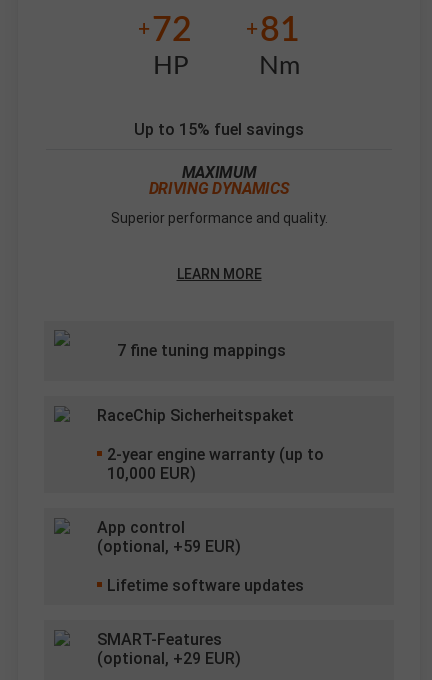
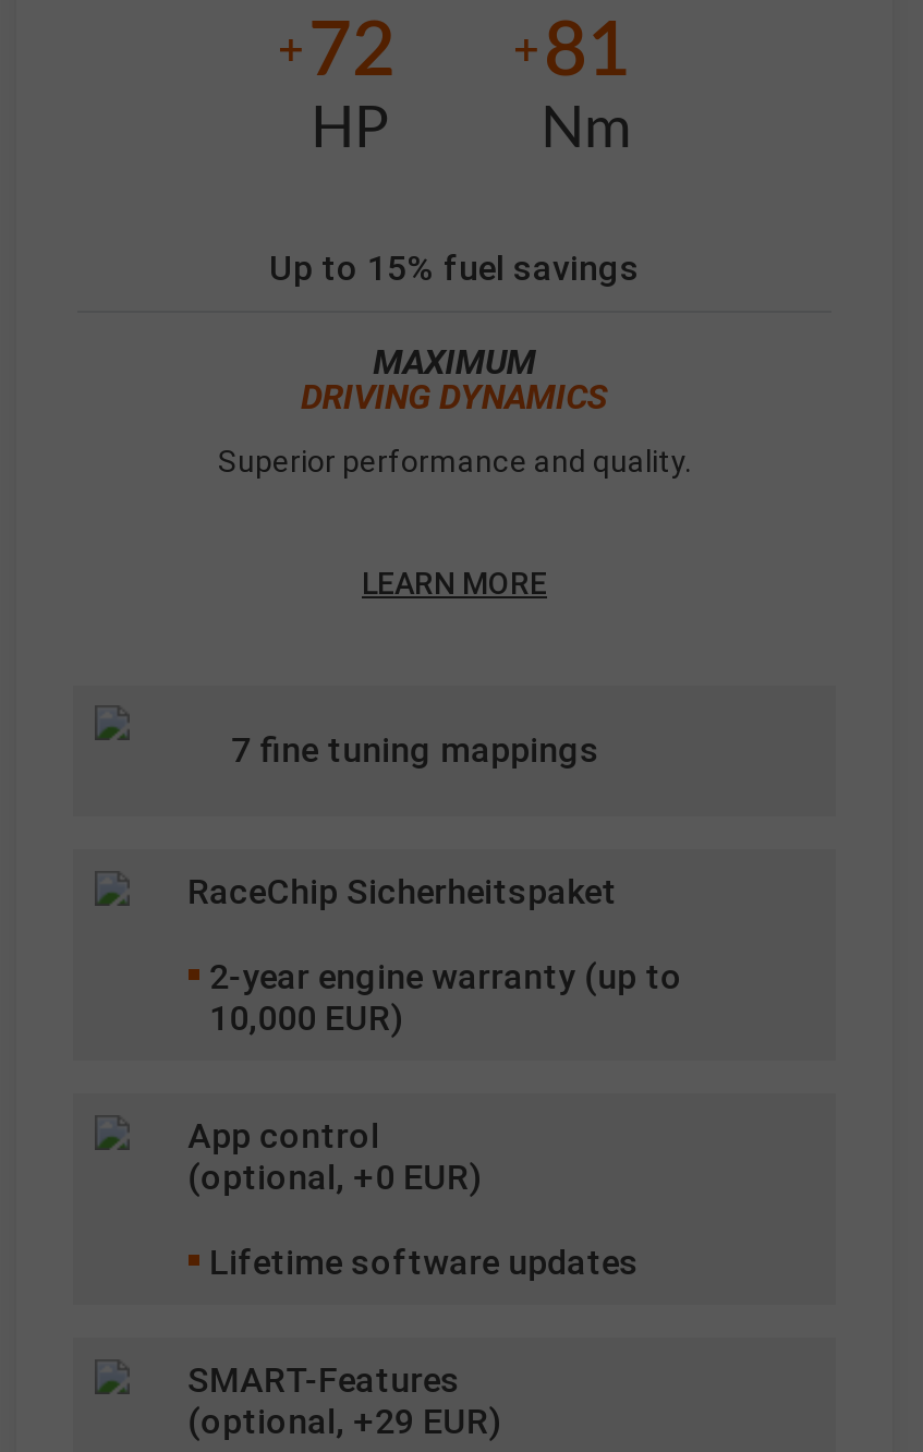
[97,537,241,556] (optional, +59 EUR) -> [188,1157,482,1198] (optional, +0 EUR)

